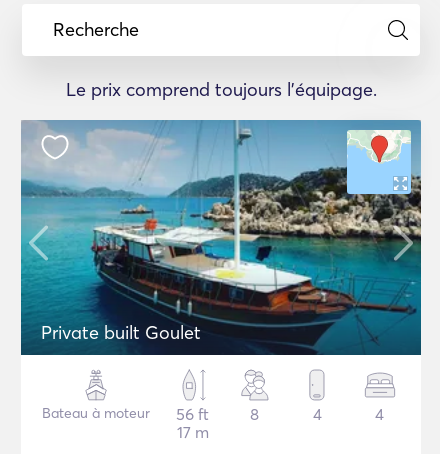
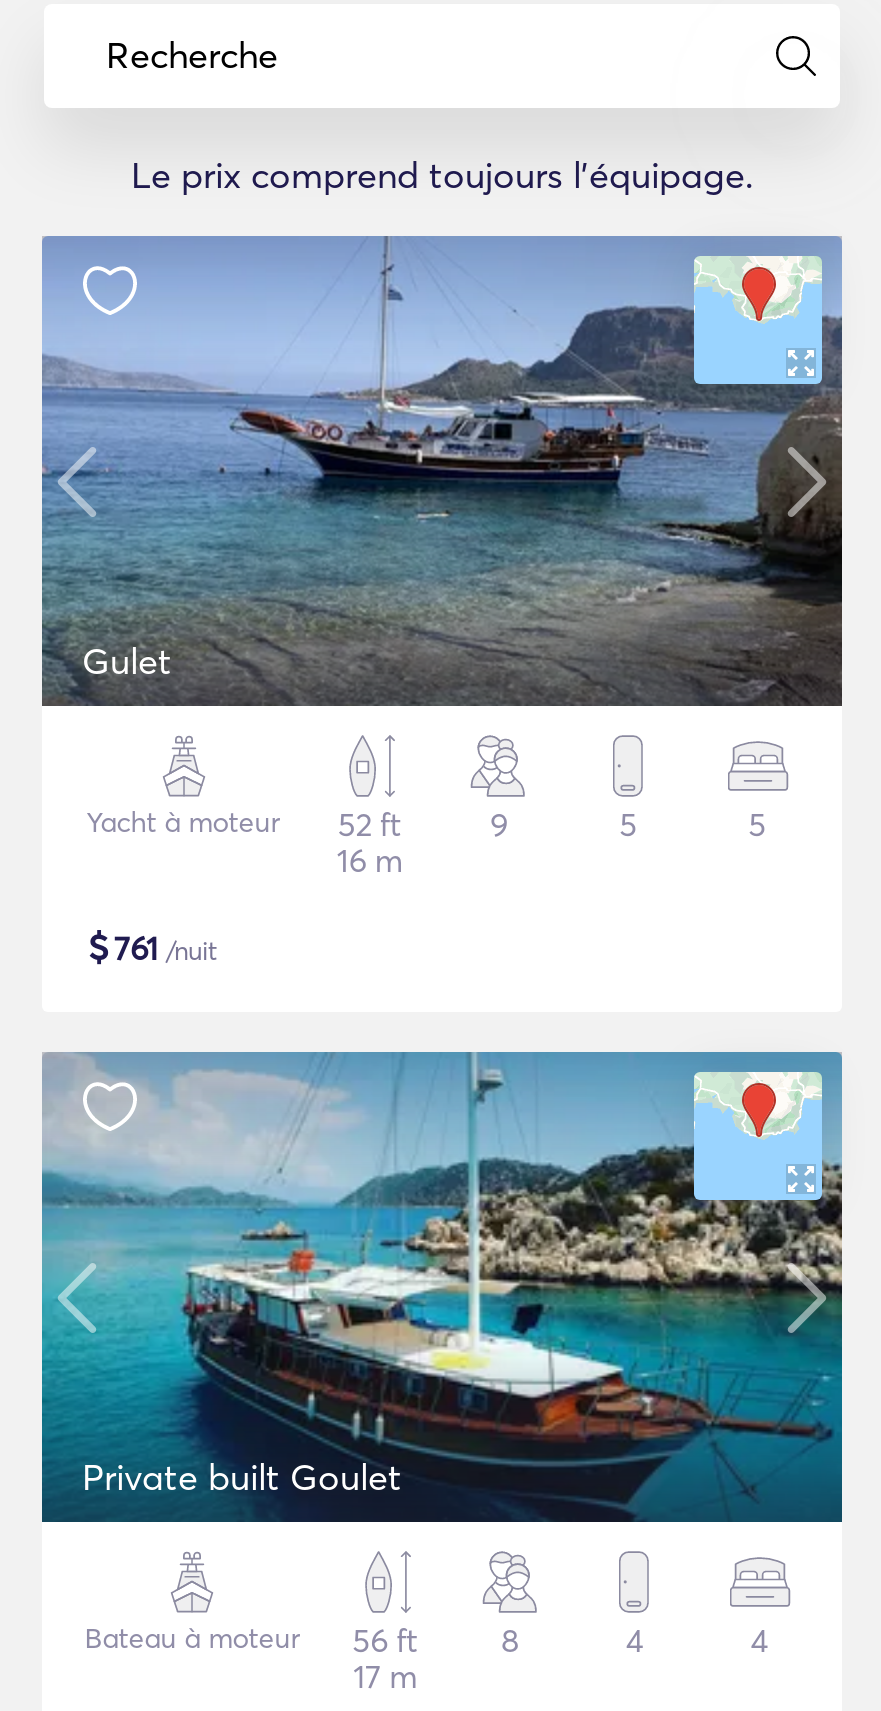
none -> [42,236,844,706] [image] | Gulet
none -> [87,804,403,880] Yacht à moteur | 52 ft | 16 m
none -> [88,804,766,970] 9 | 5 | 5 | $761 /nuit

